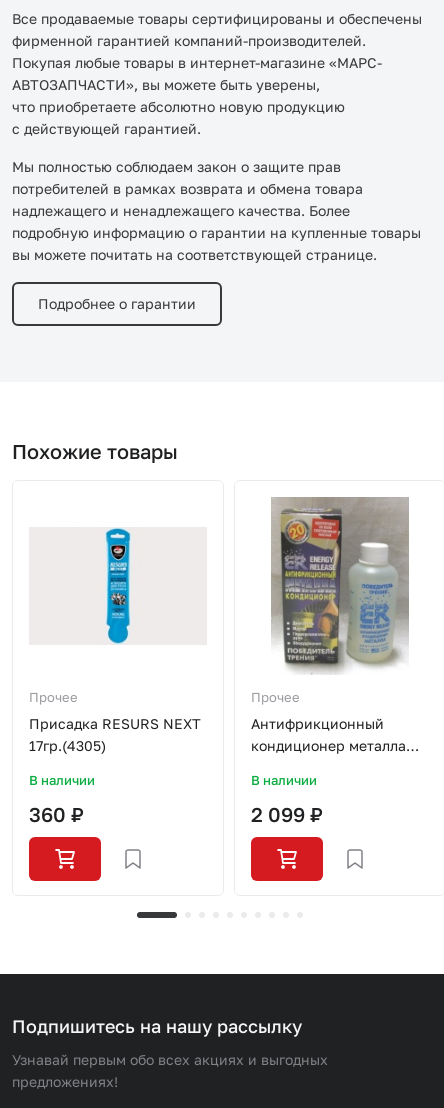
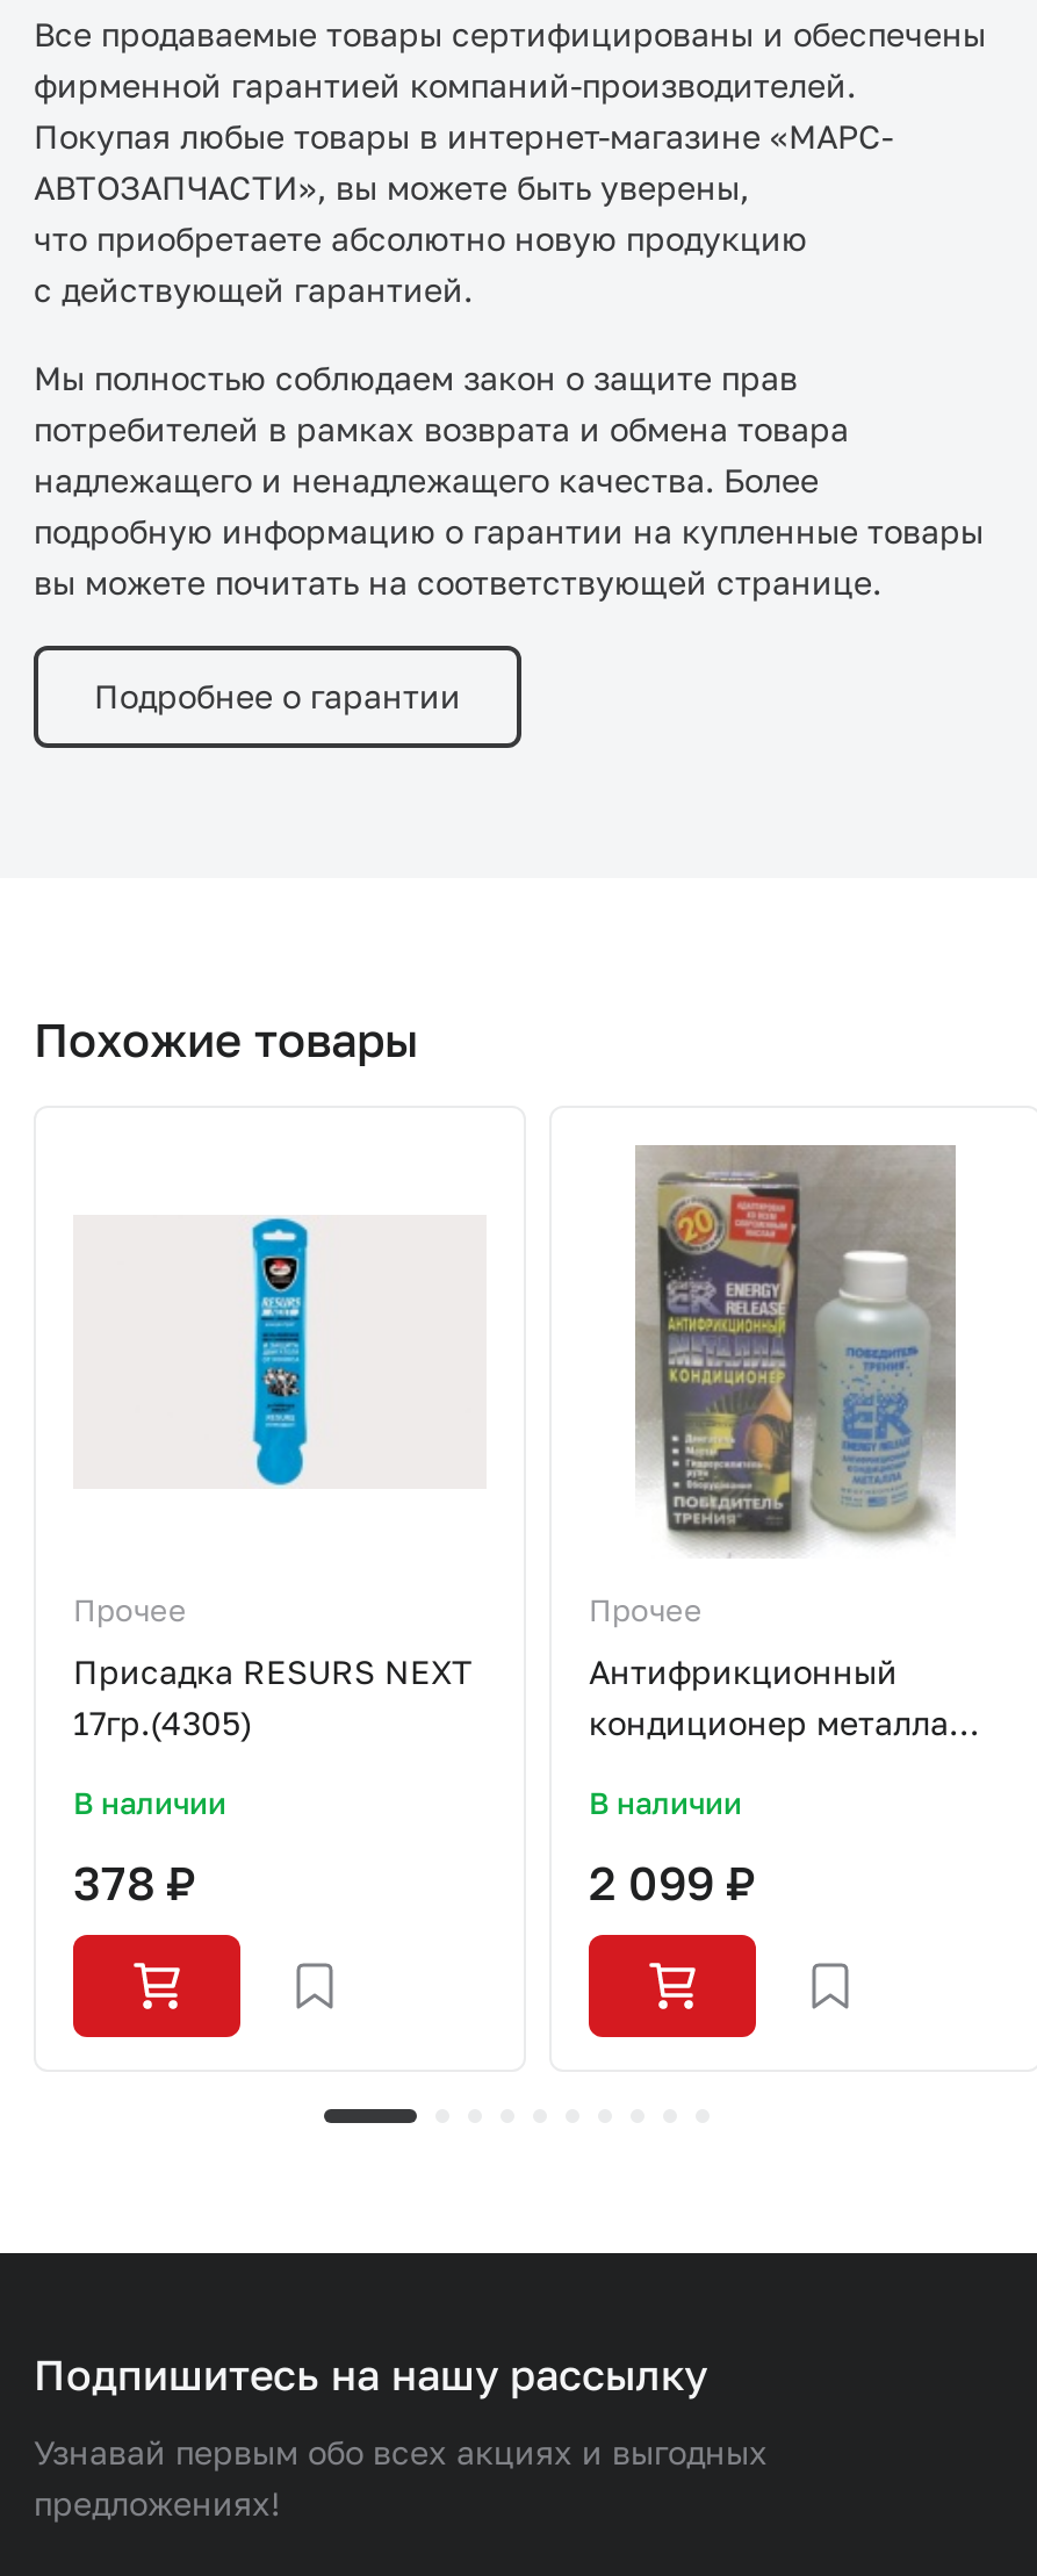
[29,802,84,826] 360 ₽ -> [73,1854,196,1909] 378 ₽

